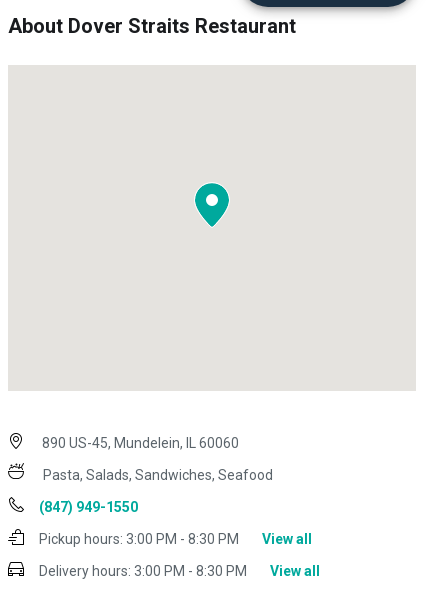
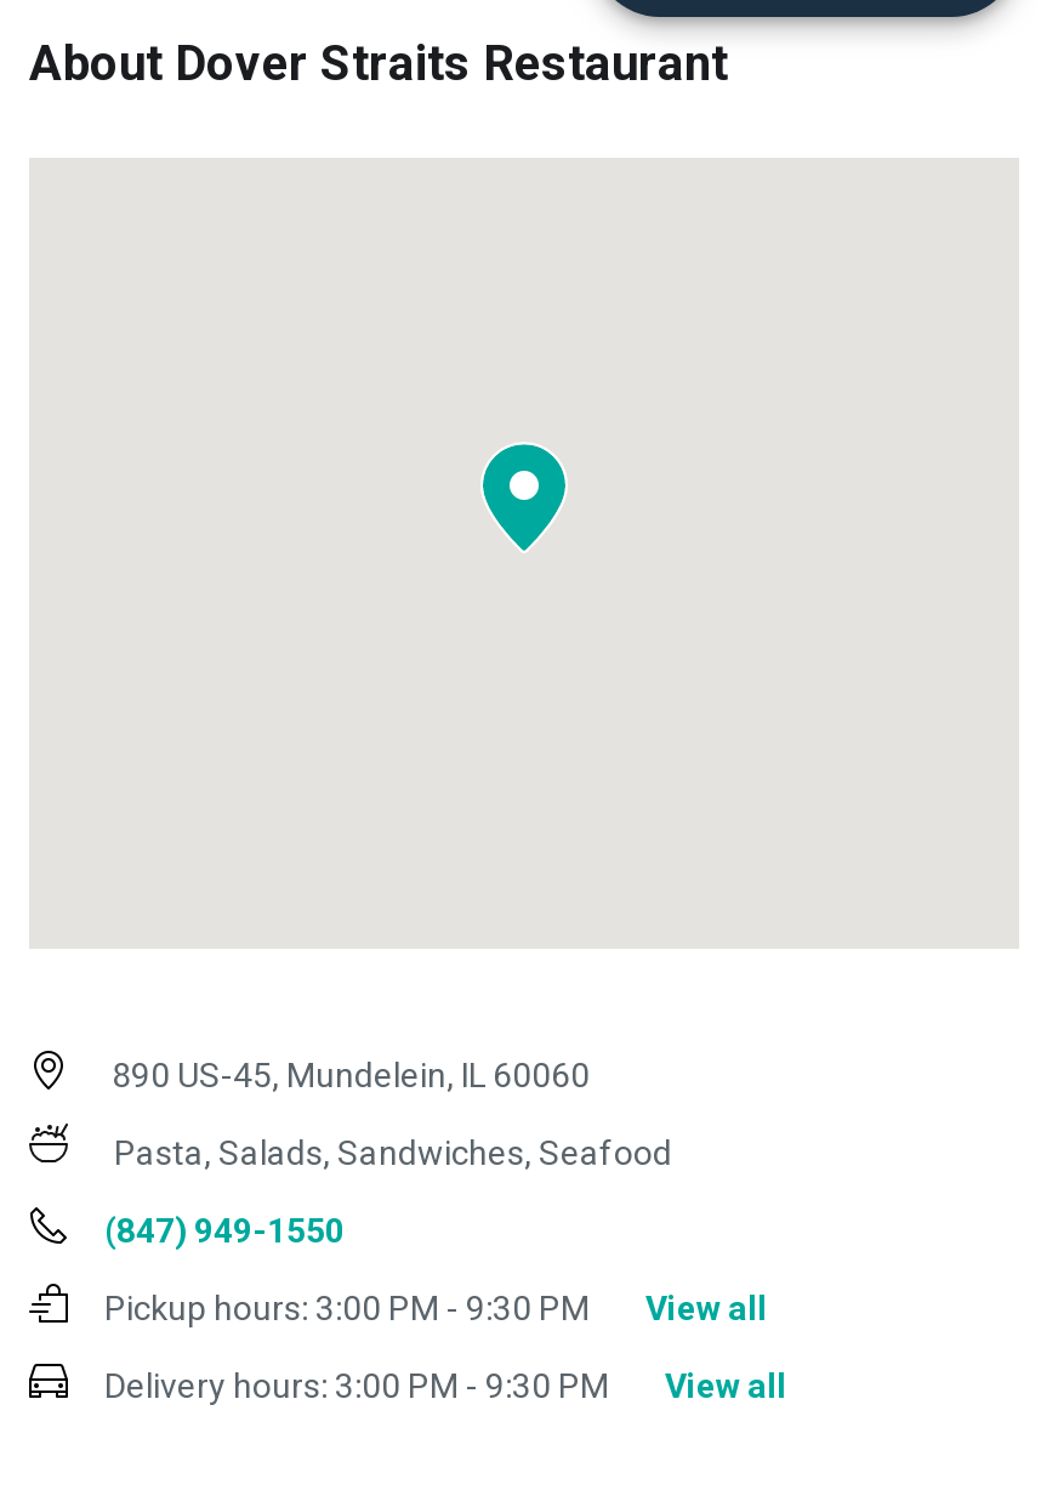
[39,531,242,547] Pickup hours: 3:00 PM - 8:30 PM -> [104,1290,597,1328] Pickup hours: 3:00 PM - 9:30 PM
[39,563,250,579] Delivery hours: 3:00 PM - 8:30 PM -> [104,1367,616,1406] Delivery hours: 3:00 PM - 9:30 PM

